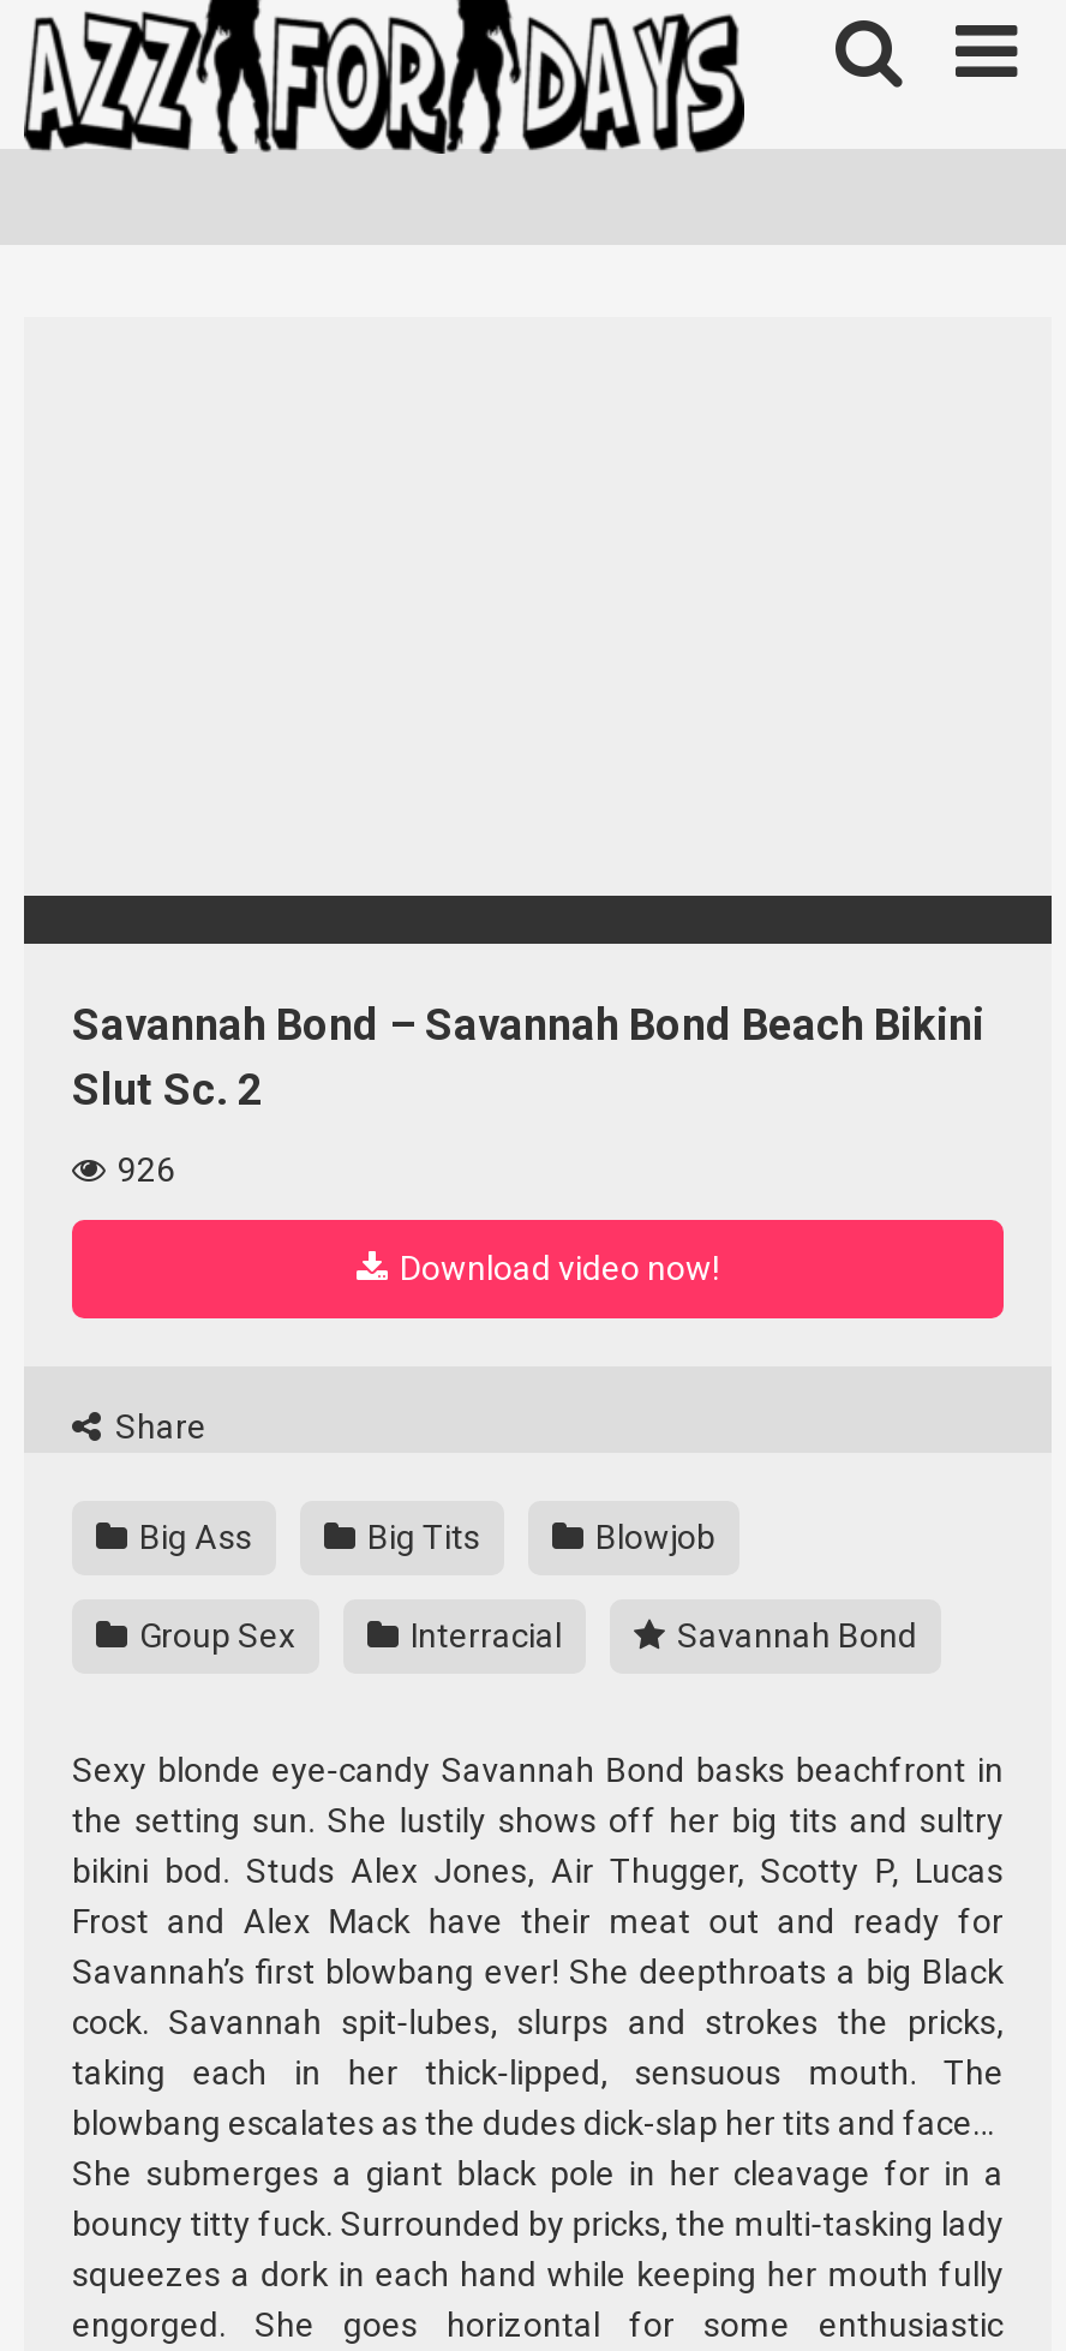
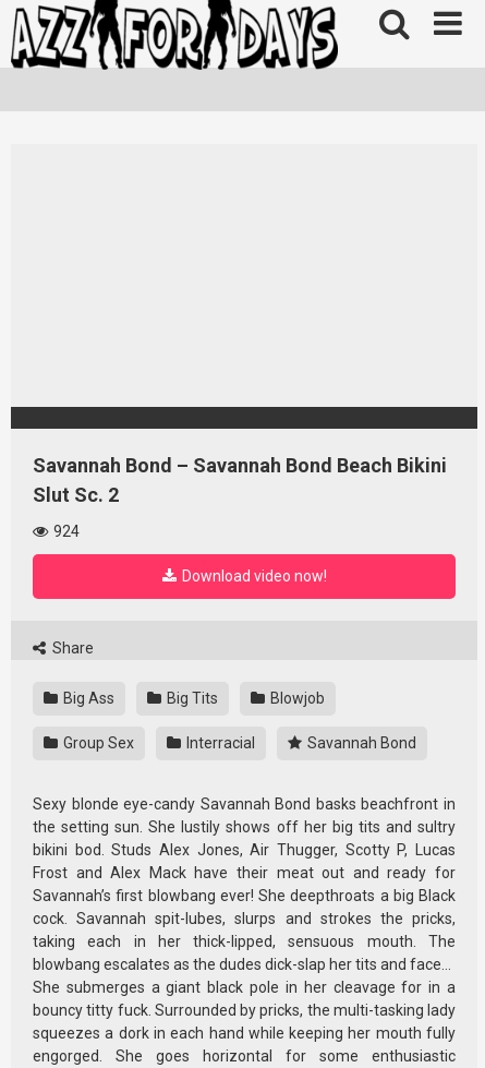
[110,1150,175,1188] 926 -> [50,522,80,540] 924

